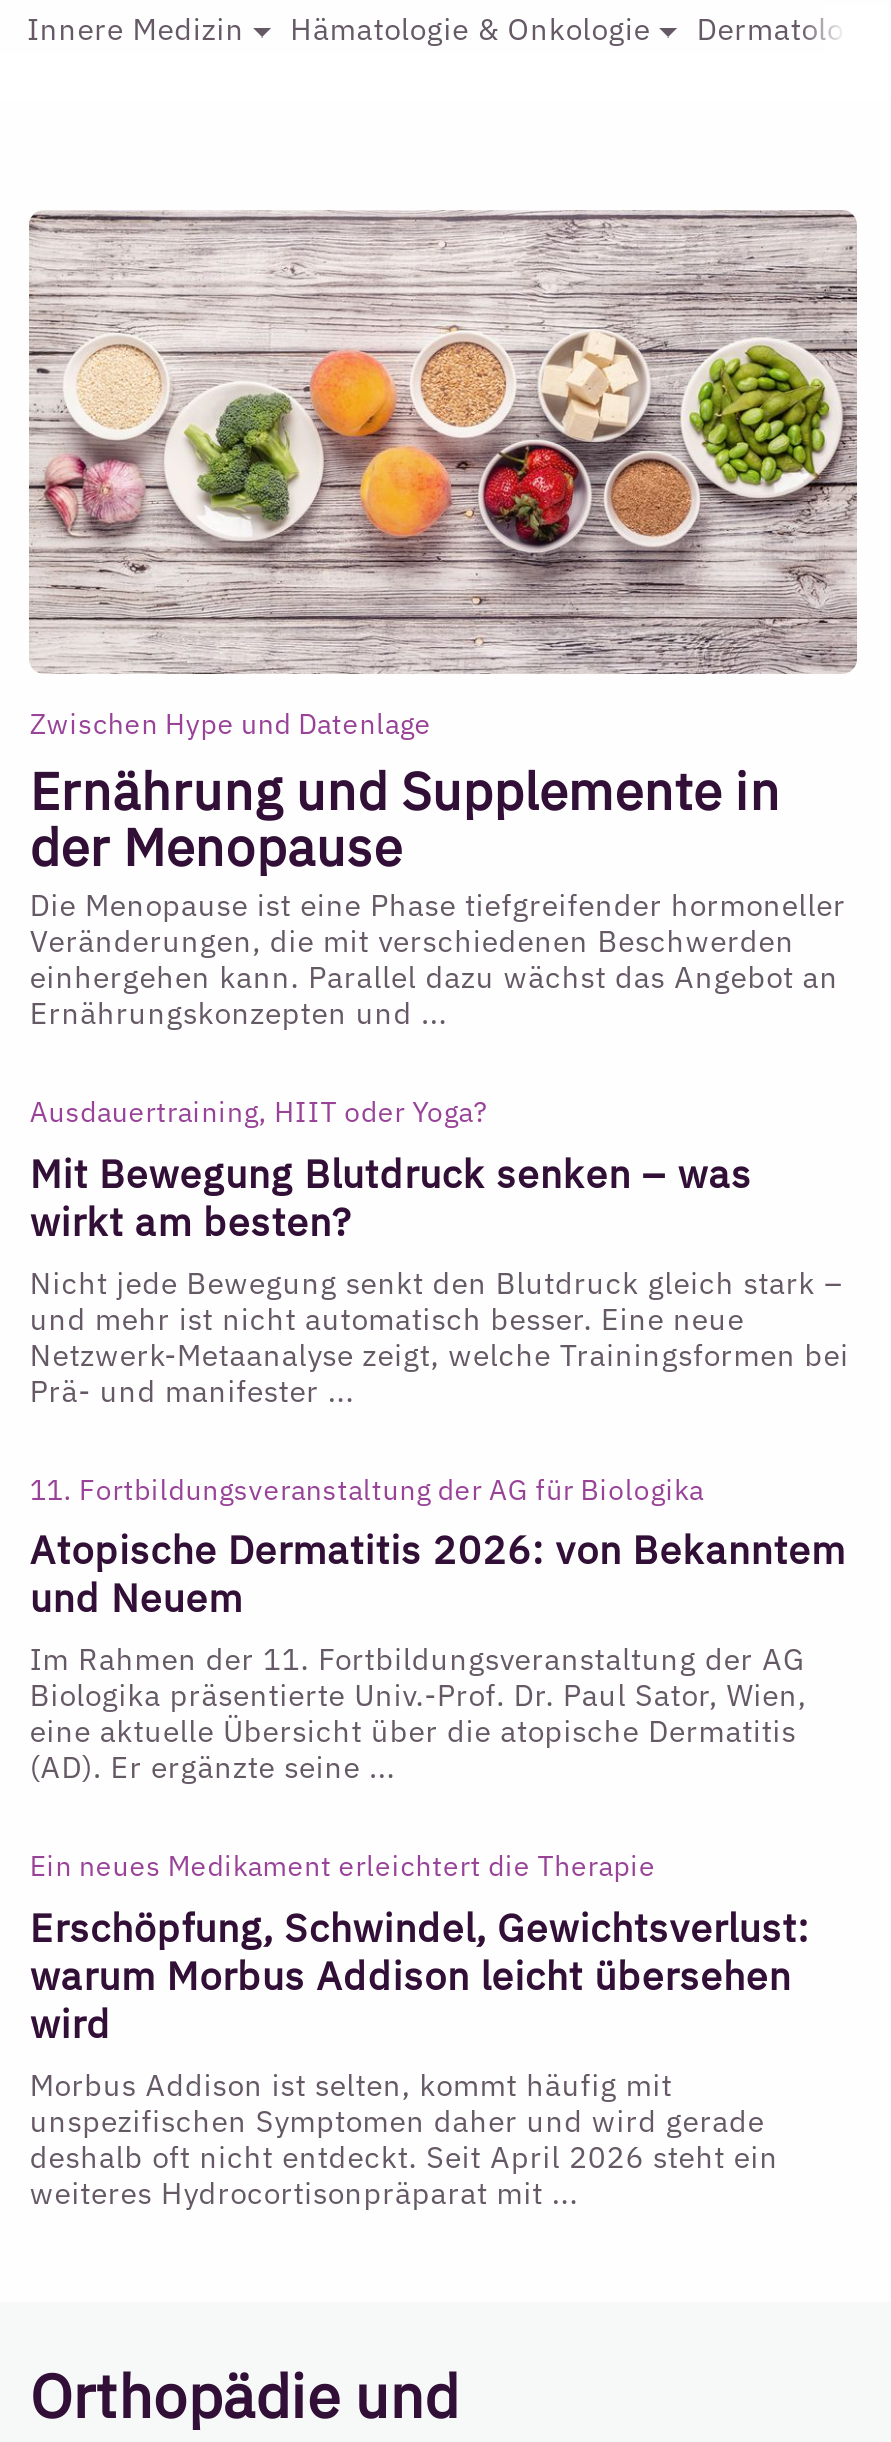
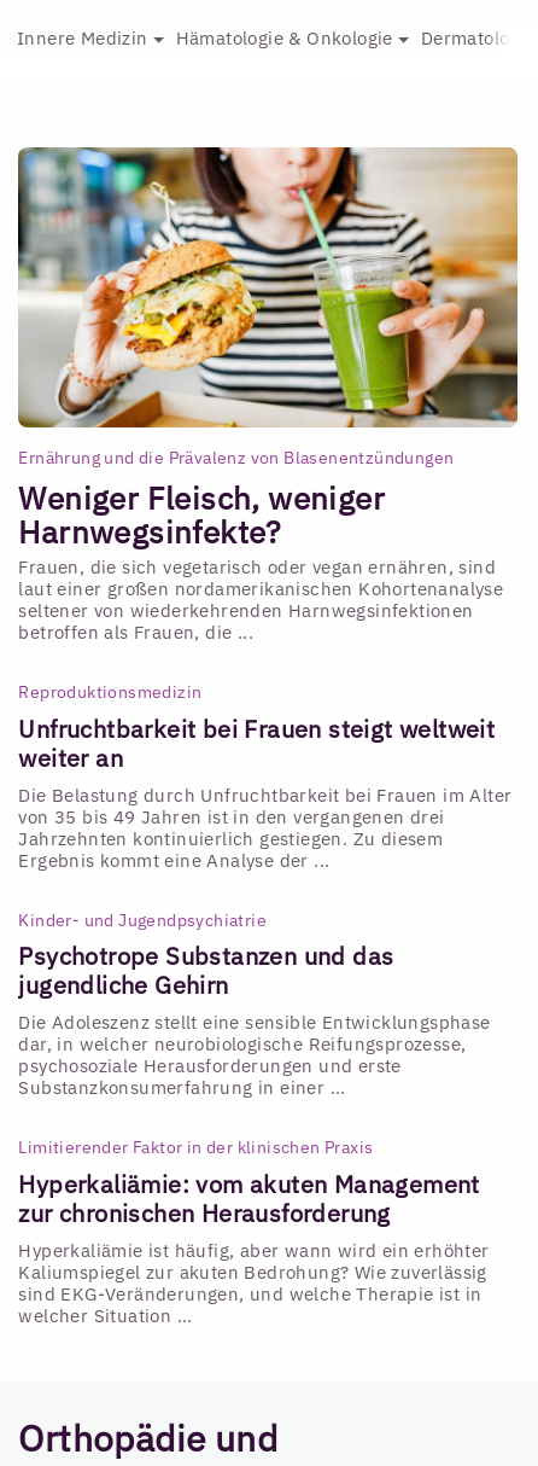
[27,210,859,1032] [image] | Zwischen Hype und Datenlage | Ernährung und Supplemente in | der Menopause | Die Menopause ist eine Phase tiefgreifender hormoneller | Veränderungen, die mit verschiedenen Beschwerden | einhergehen kann. Parallel dazu wächst das Angebot an | Ernährungskonzepten und ... -> [17,146,519,644] [image] | Ernährung und die Prävalenz von Blasenentzündungen | Weniger Fleisch, weniger | Harnwegsinfekte? | Frauen, die sich vegetarisch oder vegan ernähren, sind | laut einer großen nordamerikanischen Kohortenanalyse | seltener von wiederkehrenden Harnwegsinfektionen | betroffen als Frauen, die ...
[30,1094,849,1410] Ausdauertraining, HIIT oder Yoga? | Mit Bewegung Blutdruck senken – was | wirkt am besten? | Nicht jede Bewegung senkt den Blutdruck gleich stark – | und mehr ist nicht automatisch besser. Eine neue | Netzwerk-Metaanalyse zeigt, welche Trainingsformen bei | Prä- und manifester ... -> [19,681,512,872] Reproduktionsmedizin | Unfruchtbarkeit bei Frauen steigt weltweit | weiter an | Die Belastung durch Unfruchtbarkeit bei Frauen im Alter | von 35 bis 49 Jahren ist in den vergangenen drei | Jahrzehnten kontinuierlich gestiegen. Zu diesem | Ergebnis kommt eine Analyse der ...
[30,1472,846,1787] 11. Fortbildungsveranstaltung der AG für Biologika | Atopische Dermatitis 2026: von Bekanntem | und Neuem | Im Rahmen der 11. Fortbildungsveranstaltung der AG | Biologika präsentierte Univ.-Prof. Dr. Paul Sator, Wien, | eine aktuelle Übersicht über die atopische Dermatitis | (AD). Er ergänzte seine ... -> [19,909,490,1099] Kinder- und Jugendpsychiatrie | Psychotrope Substanzen und das | jugendliche Gehirn | Die Adoleszenz stellt eine sensible Entwicklungsphase | dar, in welcher neurobiologische Reifungsprozesse, | psychosoziale Herausforderungen und erste | Substanzkonsumerfahrung in einer ...
[30,1849,810,2212] Ein neues Medikament erleichtert die Therapie | Erschöpfung, Schwindel, Gewichtsverlust: | warum Morbus Addison leicht übersehen | wird | Morbus Addison ist selten, kommt häufig mit | unspezifischen Symptomen daher und wird gerade | deshalb oft nicht entdeckt. Seit April 2026 steht ein | weiteres Hydrocortisonpräparat mit ... -> [19,1137,489,1327] Limitierender Faktor in der klinischen Praxis | Hyperkaliämie: vom akuten Management | zur chronischen Herausforderung | Hyperkaliämie ist häufig, aber wann wird ein erhöhter | Kaliumspiegel zur akuten Bedrohung? Wie zuverlässig | sind EKG-Veränderungen, und welche Therapie ist in | welcher Situation ...

